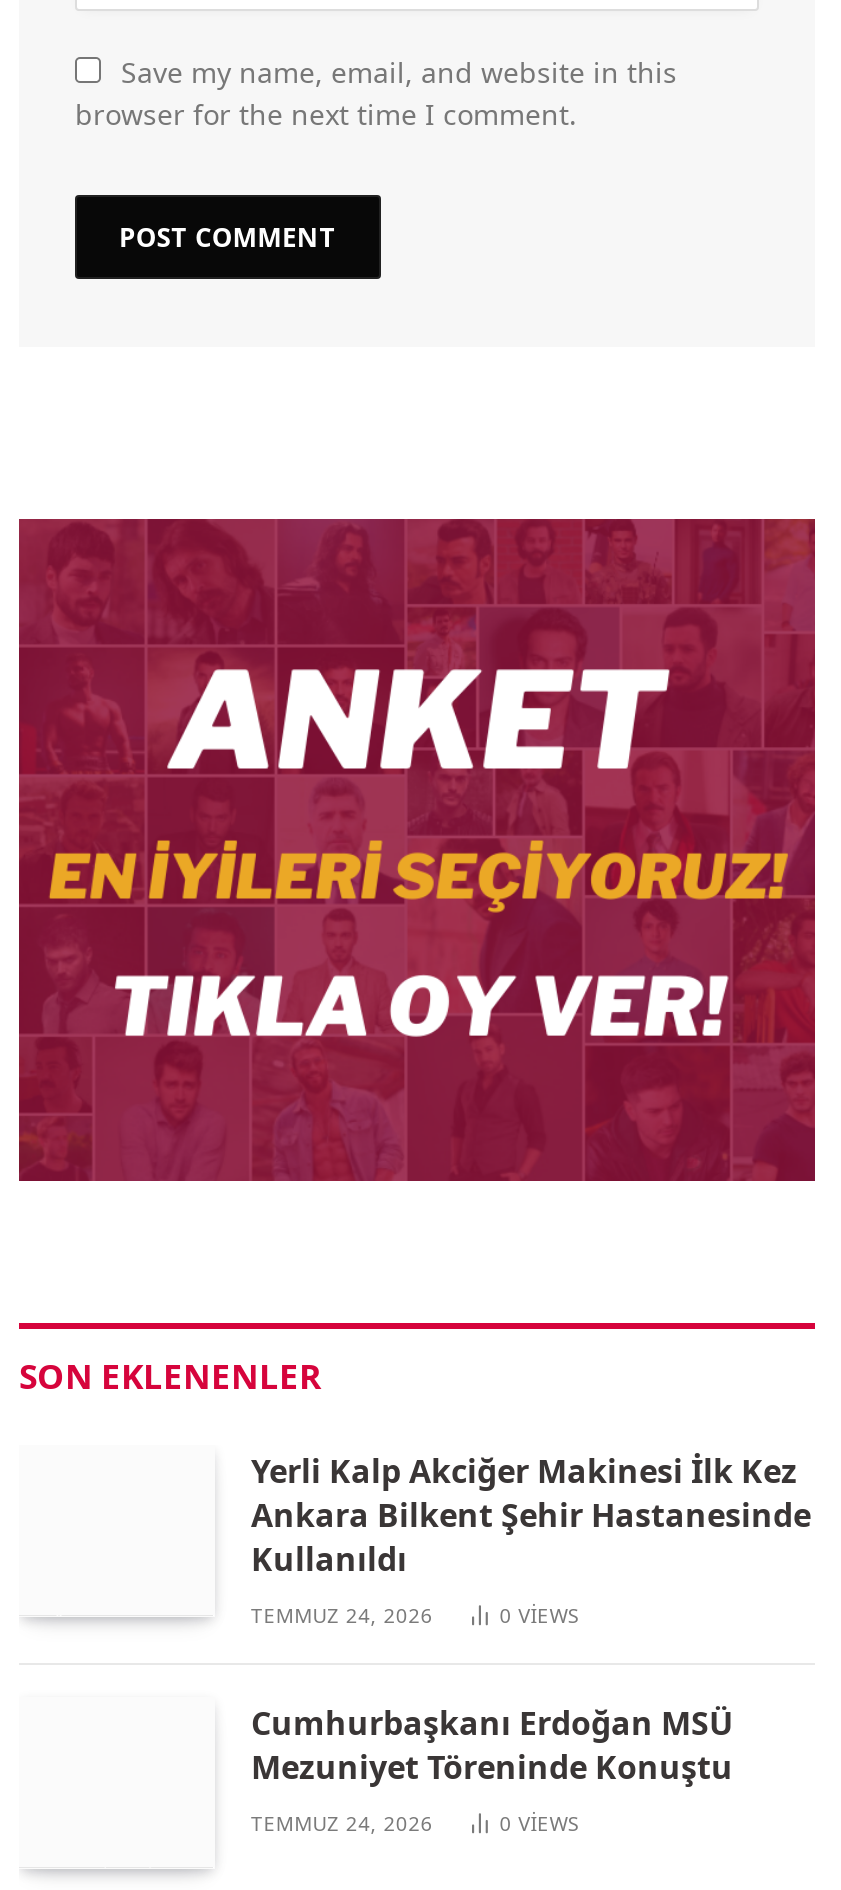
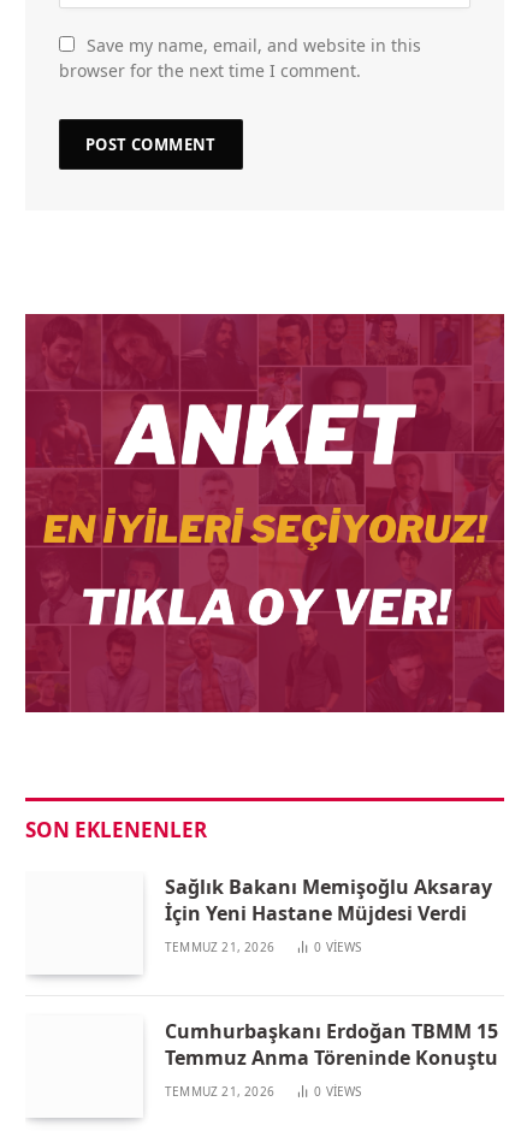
[251,1450,811,1582] Yerli Kalp Akciğer Makinesi İlk Kez | Ankara Bilkent Şehir Hastanesinde | Kullanıldı -> [165,874,492,927] Sağlık Bakanı Memişoğlu Aksaray | İçin Yeni Hastane Müjdesi Verdi
[251,1602,433,1630] TEMMUZ 24, 2026 -> [165,939,274,956] TEMMUZ 21, 2026
[251,1702,733,1790] Cumhurbaşkanı Erdoğan MSÜ | Mezuniyet Töreninde Konuştu -> [165,1018,498,1070] Cumhurbaşkanı Erdoğan TBMM 15 | Temmuz Anma Töreninde Konuştu
[251,1810,433,1838] TEMMUZ 24, 2026 -> [165,1083,274,1099] TEMMUZ 21, 2026

